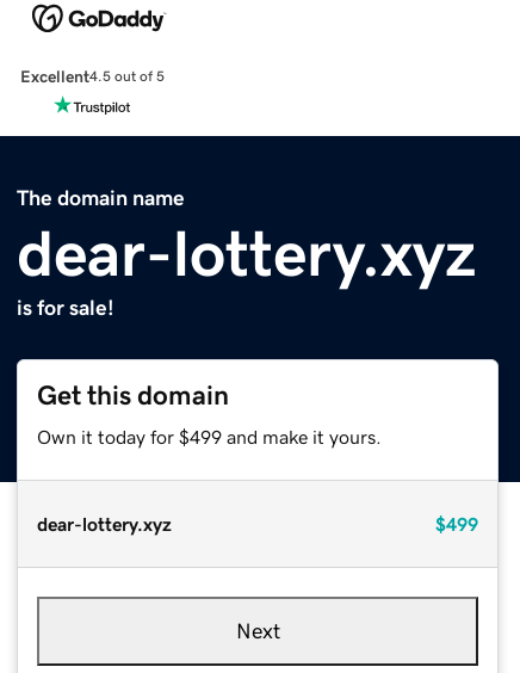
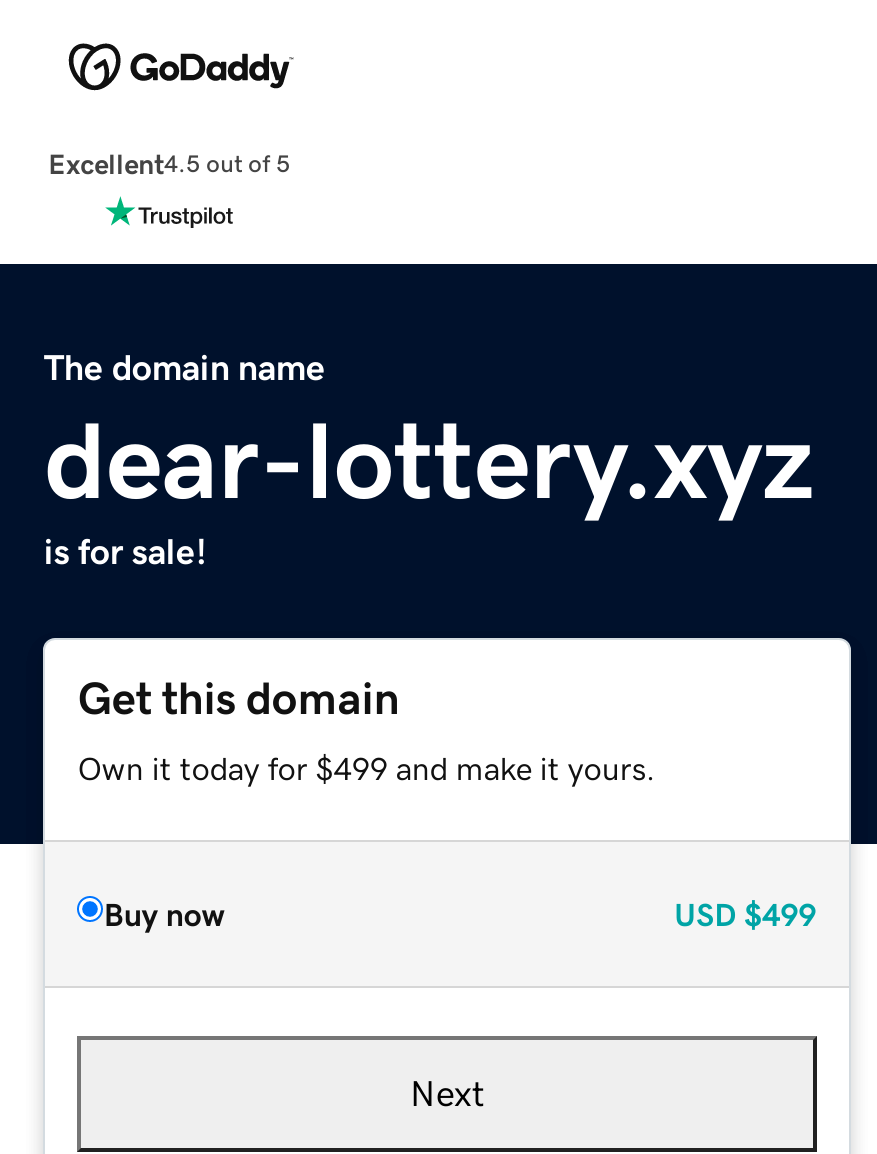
[37,514,478,533] dear-lottery.xyz | $499 -> [104,897,816,929] Buy now | USD $499

